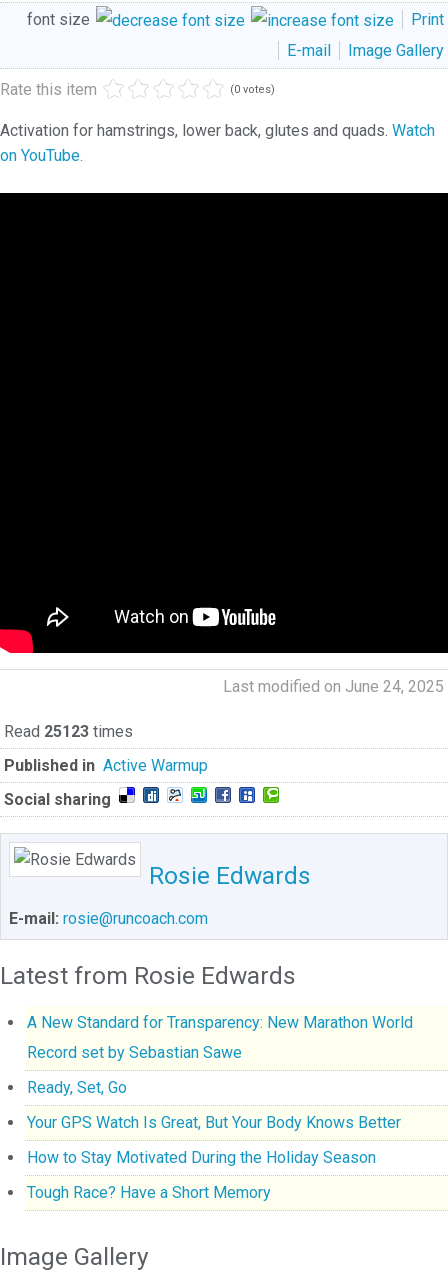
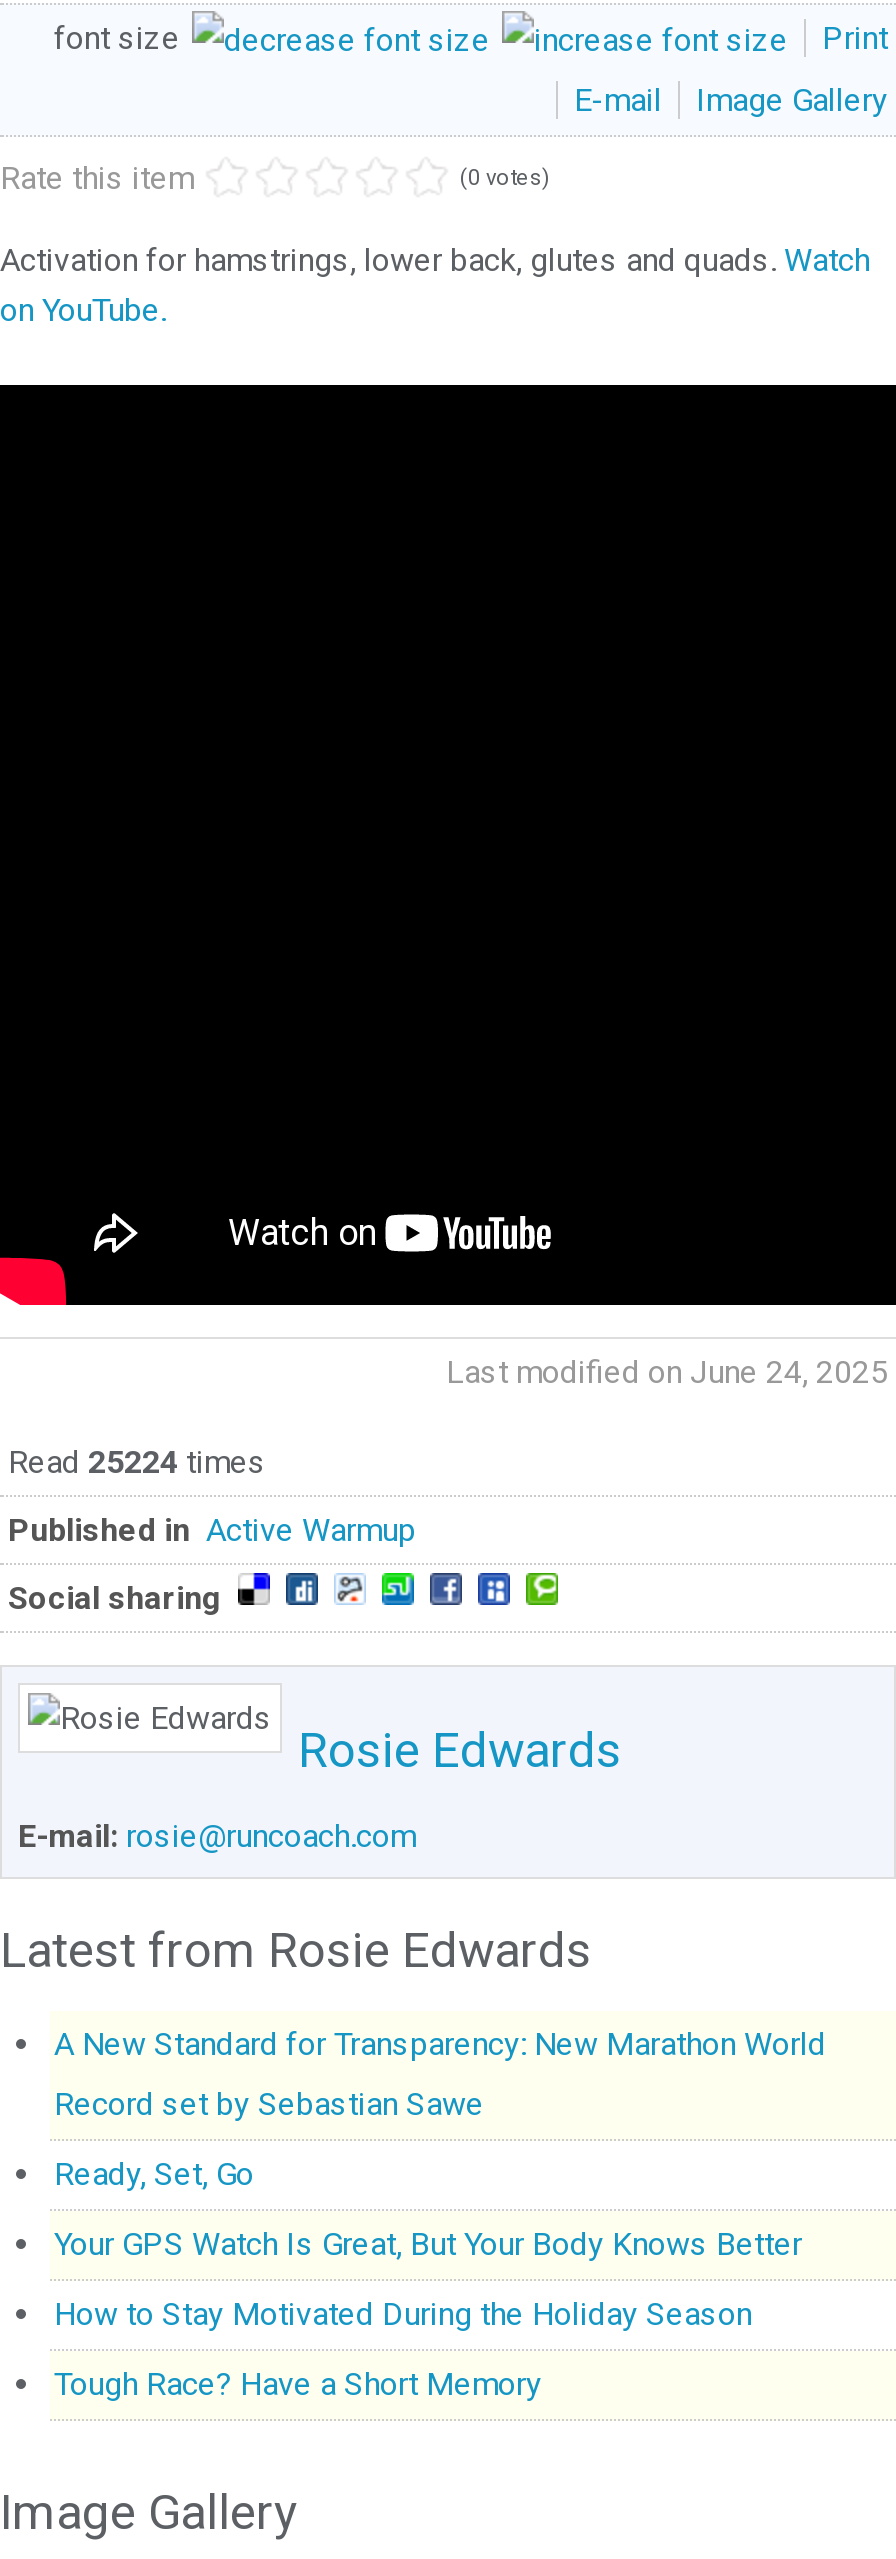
[4,722,133,741] Read 25123 times -> [8,1443,266,1481] Read 25224 times

